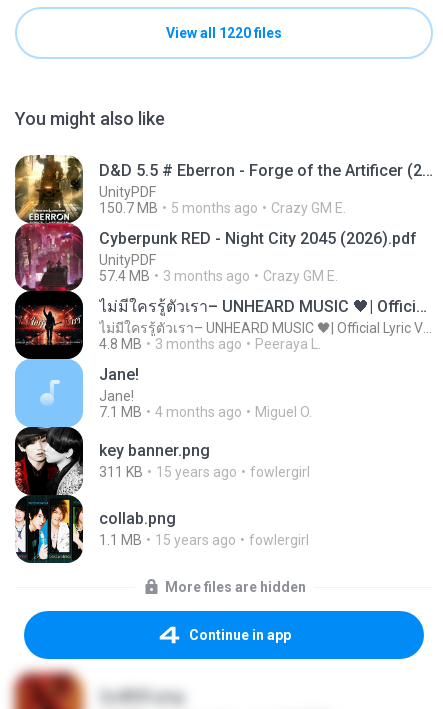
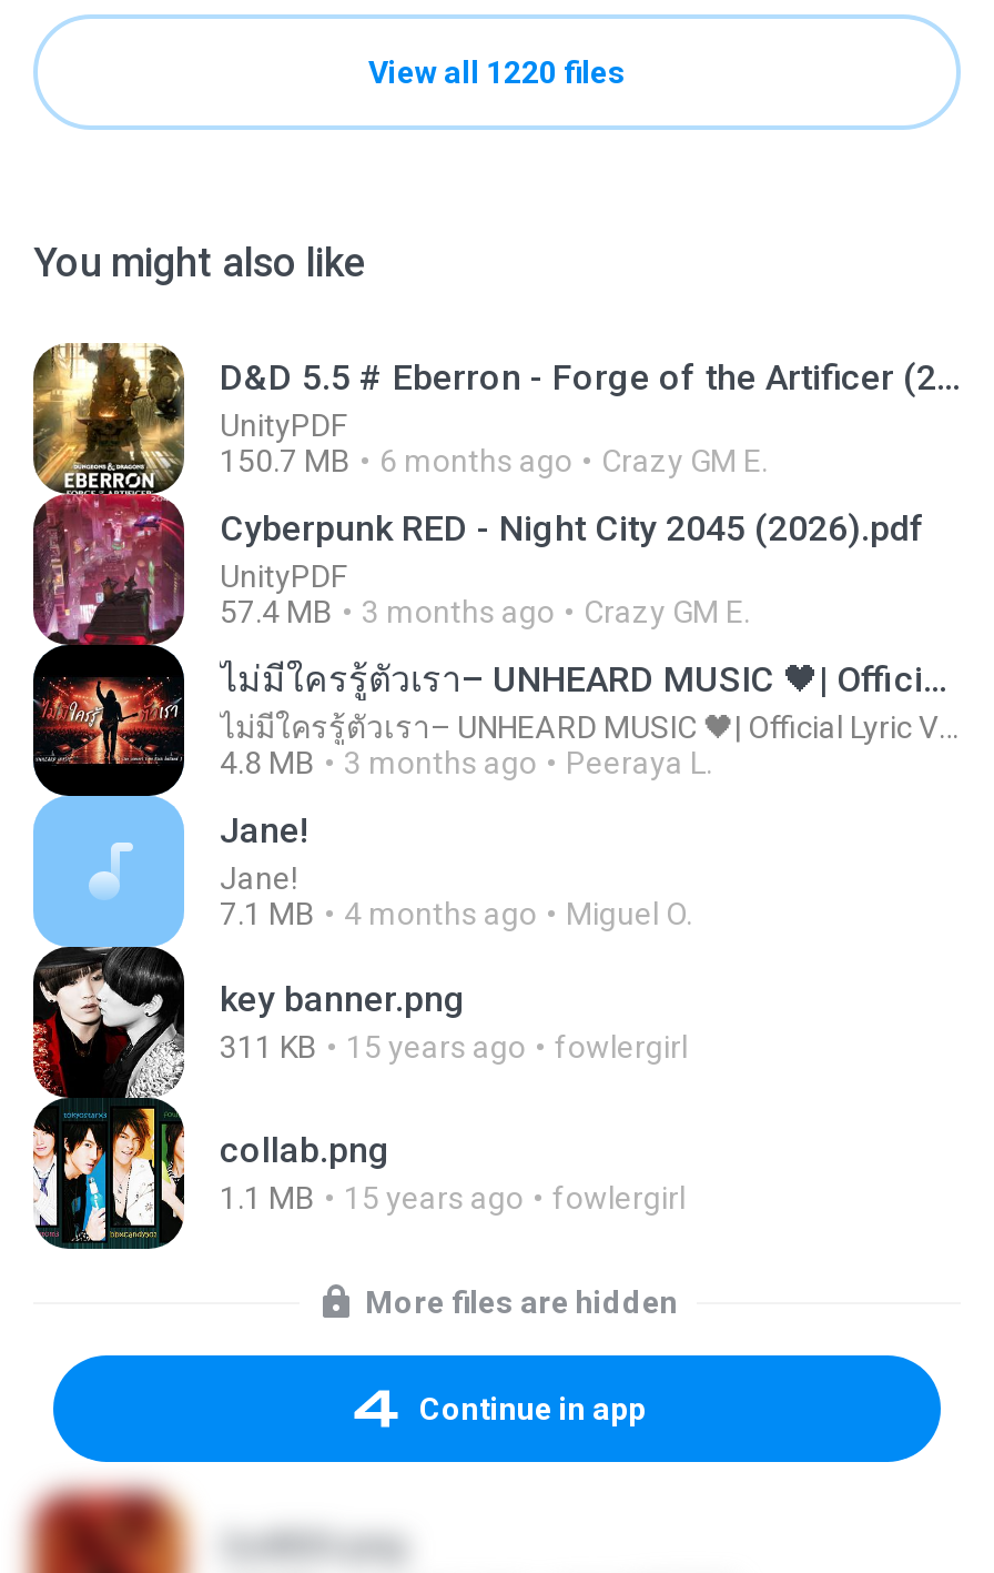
[99,200,346,216] 150.7 MB 5 months ago Crazy GM E. -> [220,443,768,478] 150.7 MB 6 months ago Crazy GM E.

